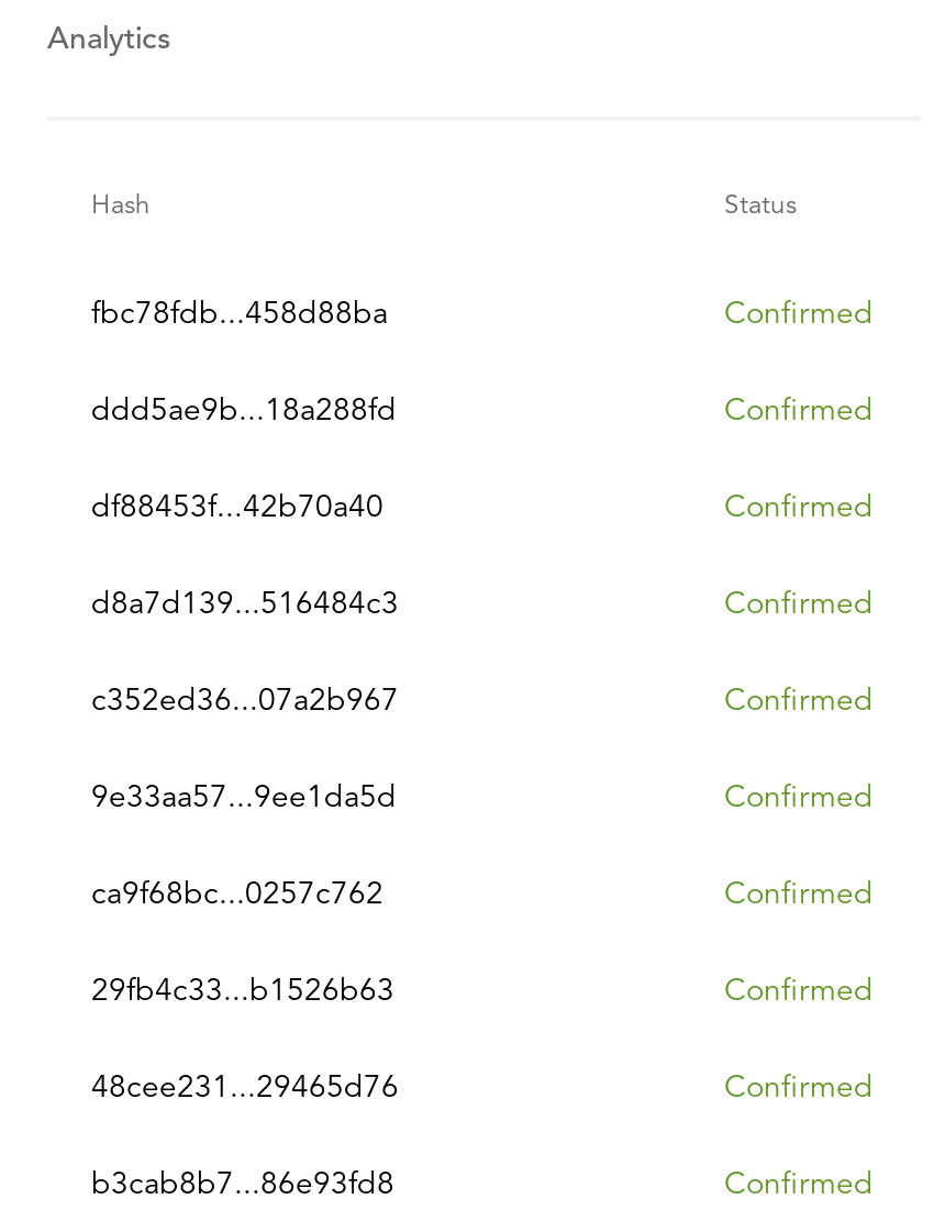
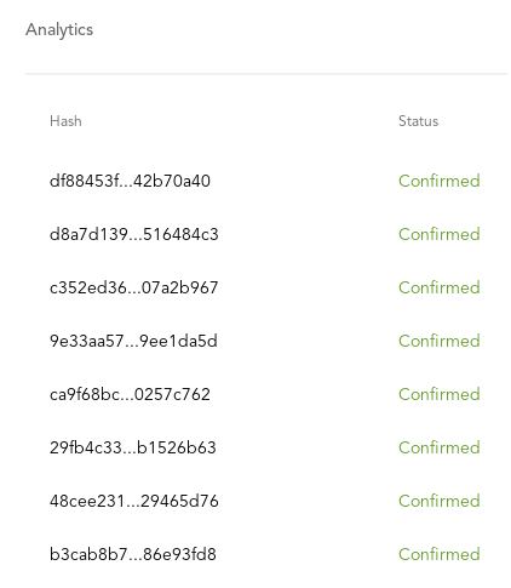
[91,298,874,426] fbc78fdb...458d88ba | Confirmed | ddd5ae9b...18a288fd | Confirmed -> none

